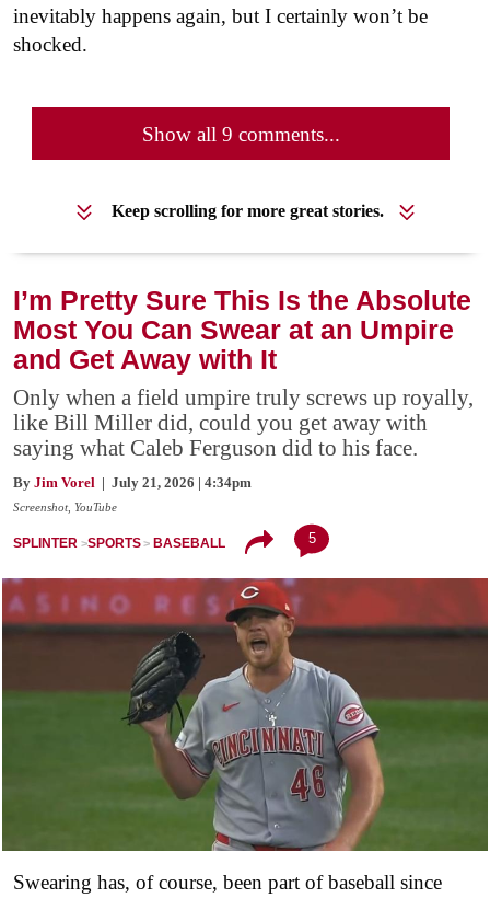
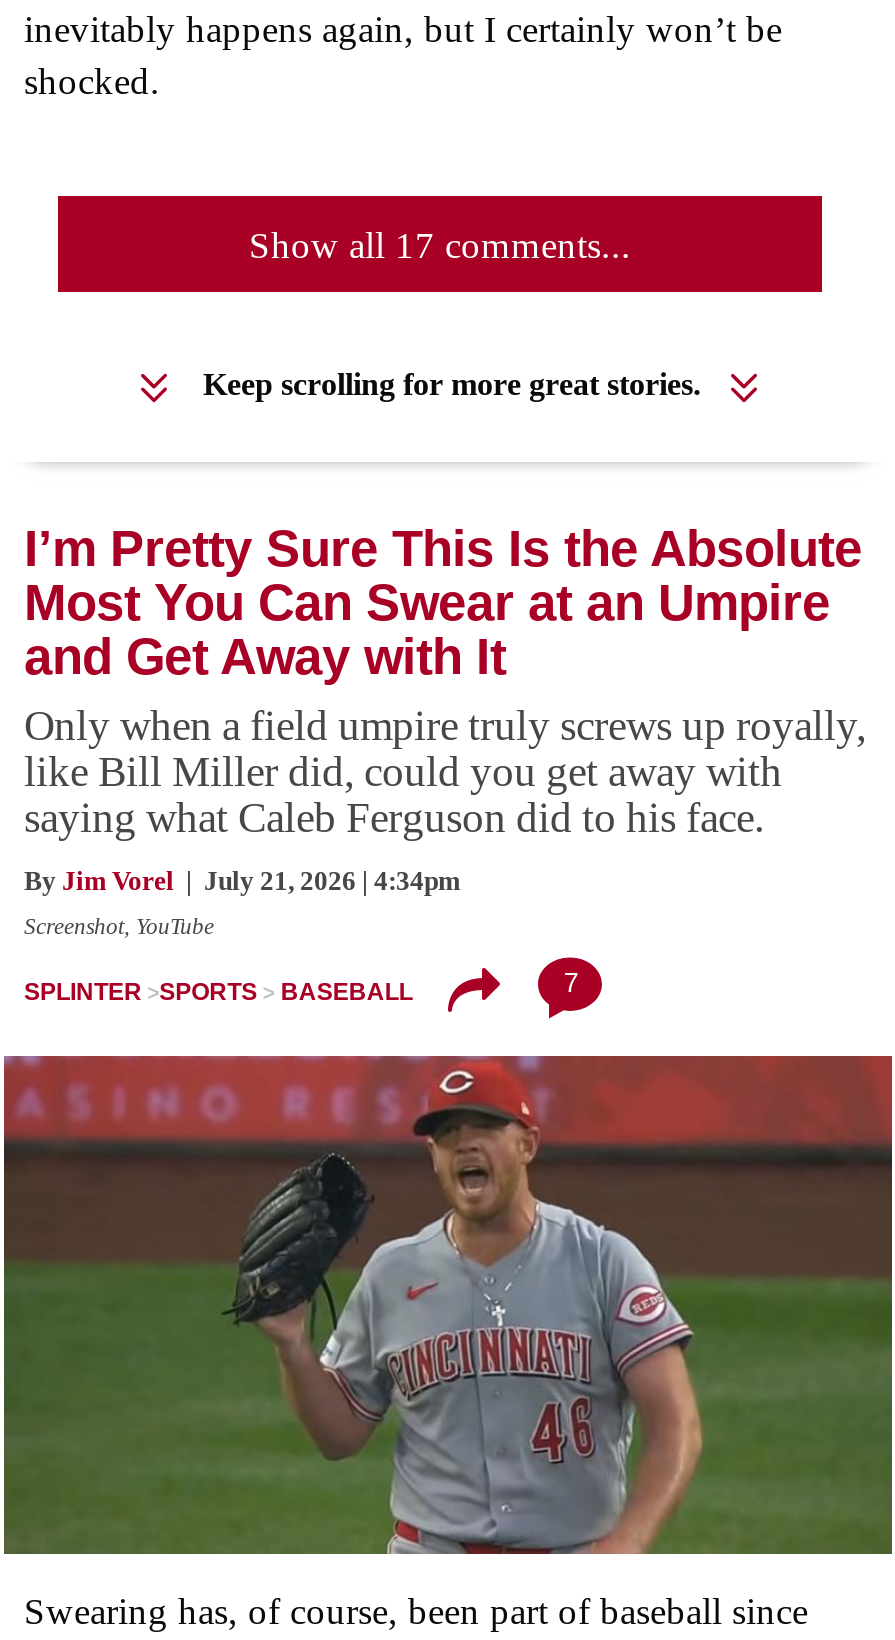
[142,123,340,146] Show all 9 comments... -> [249,225,631,267] Show all 17 comments...
[308,530,316,546] 5 -> [564,967,578,997] 7

